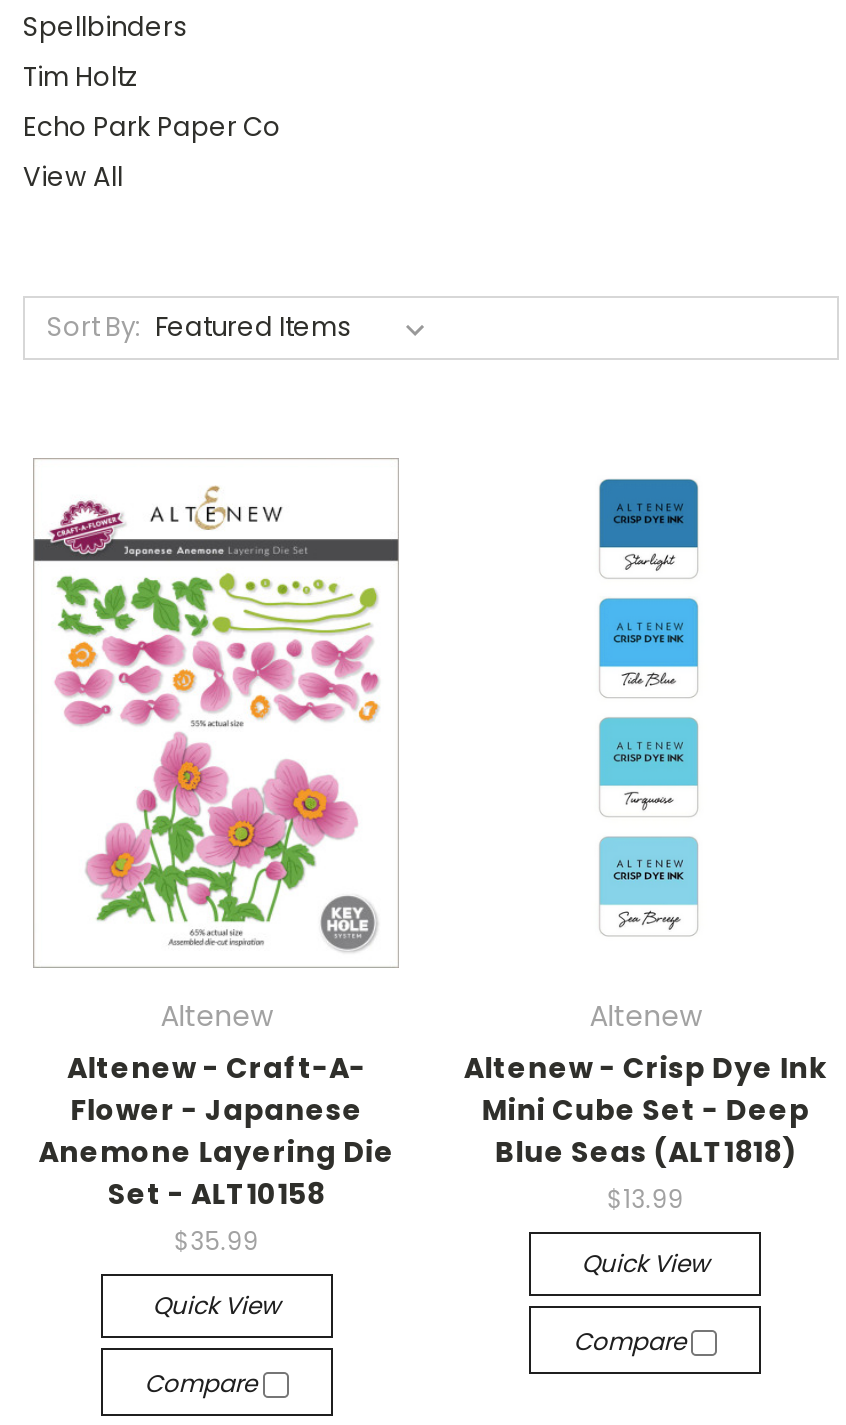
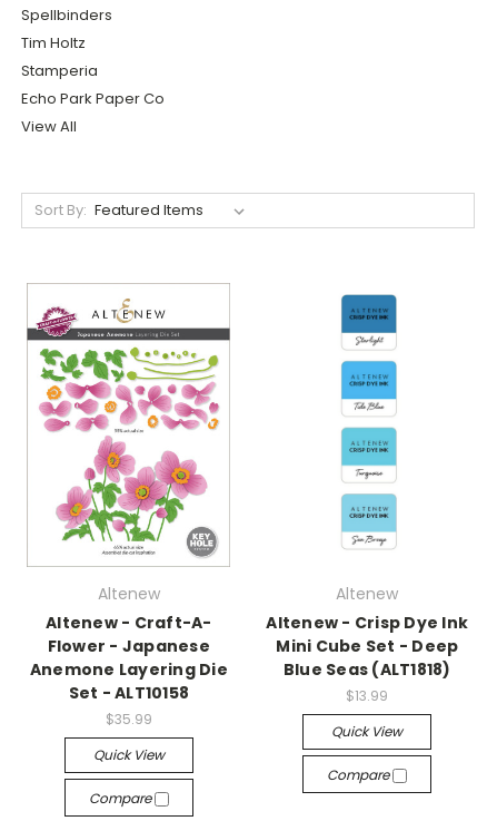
none -> [21,60,98,81] Stamperia

